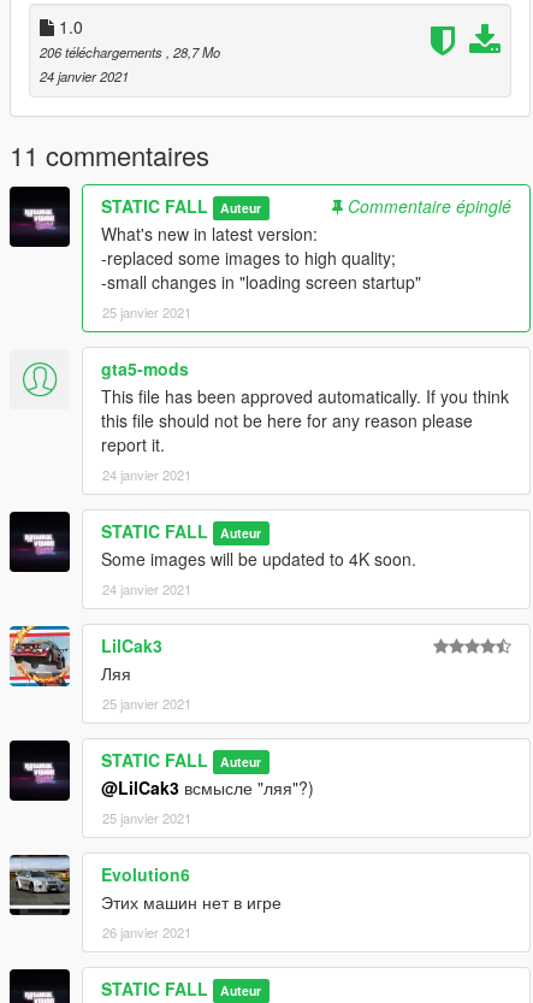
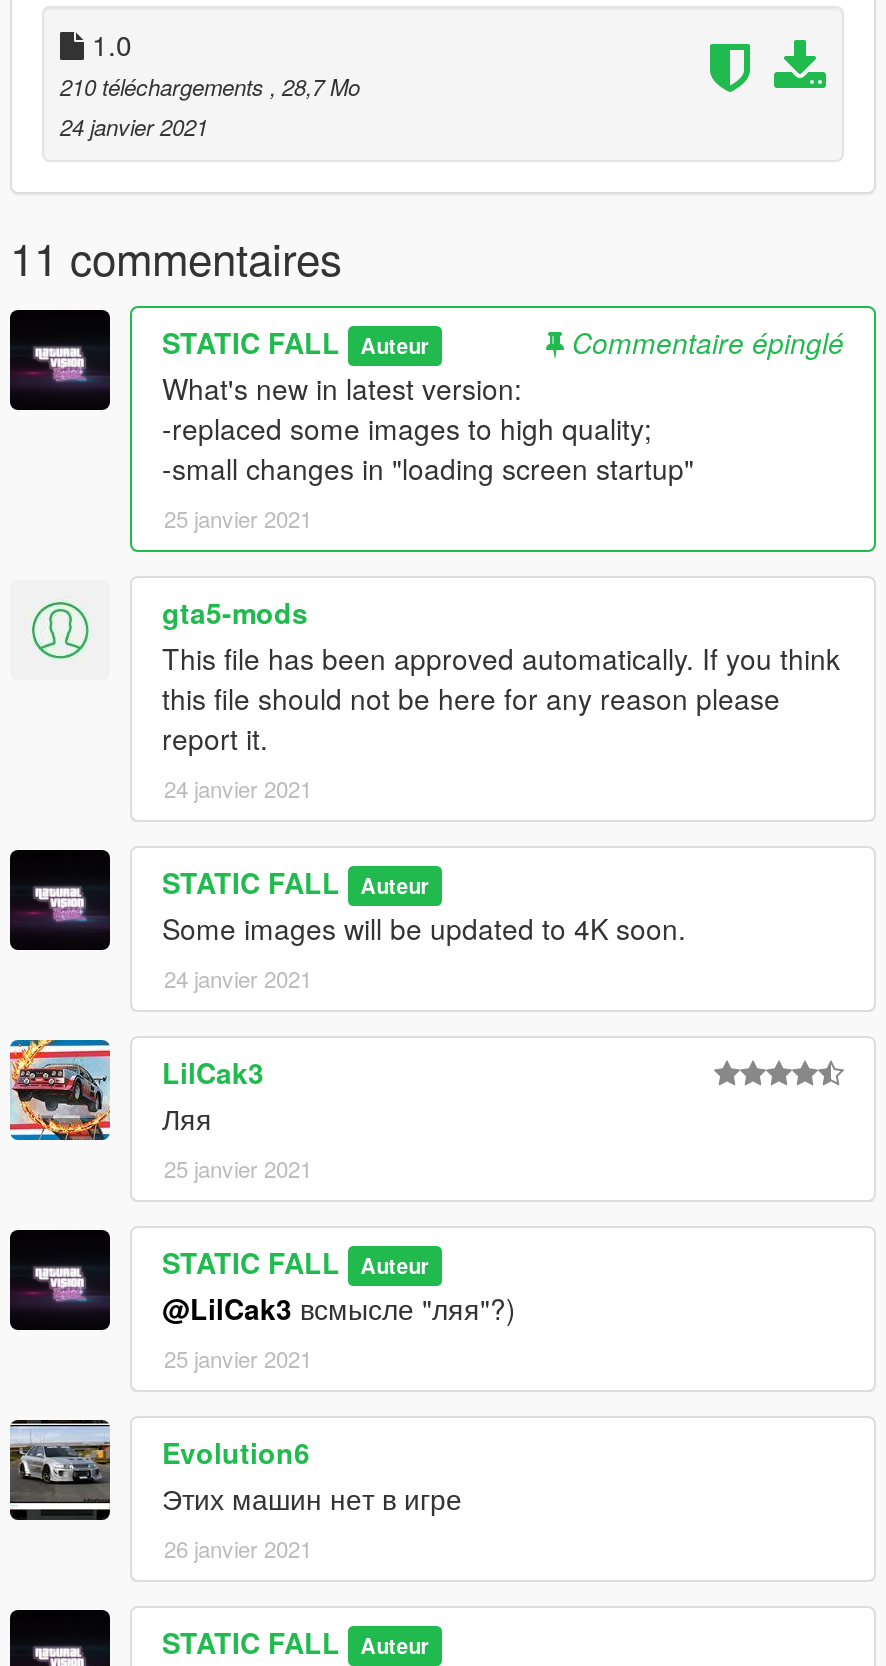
[40,43,220,62] 206 téléchargements, 28,7 Mo -> [60,71,360,103] 210 téléchargements, 28,7 Mo

